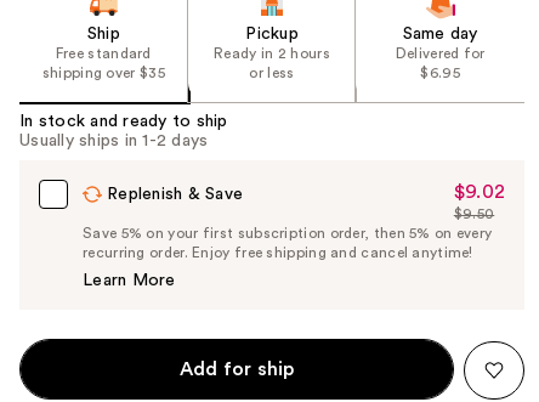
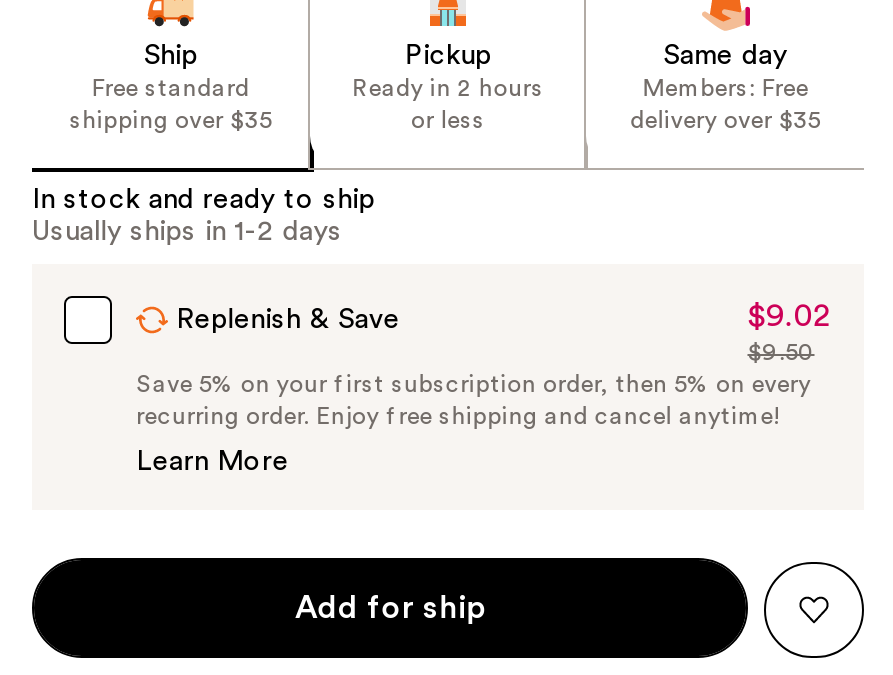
[395,46,485,80] Delivered for | $6.95 -> [630,76,820,132] Members: Free | delivery over $35

